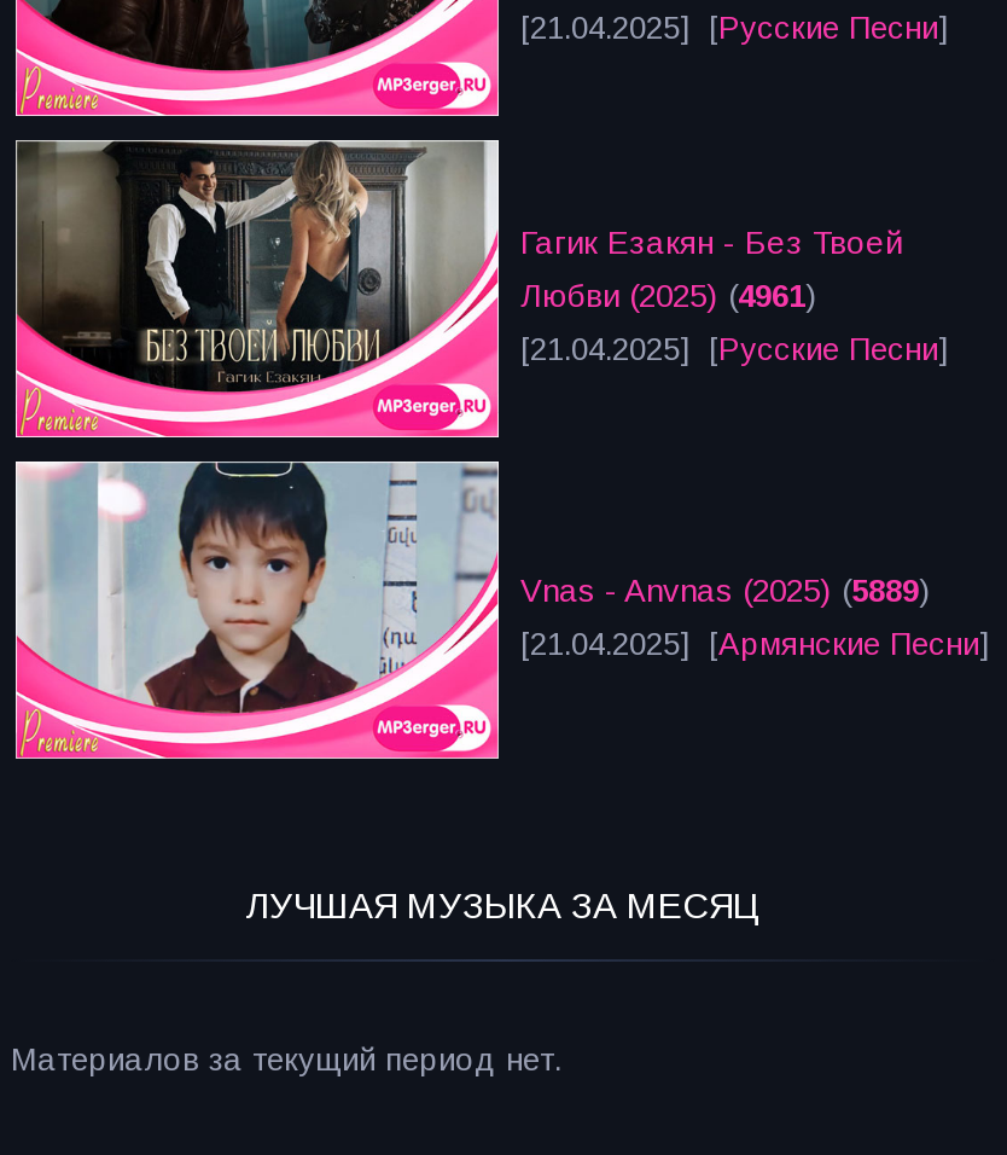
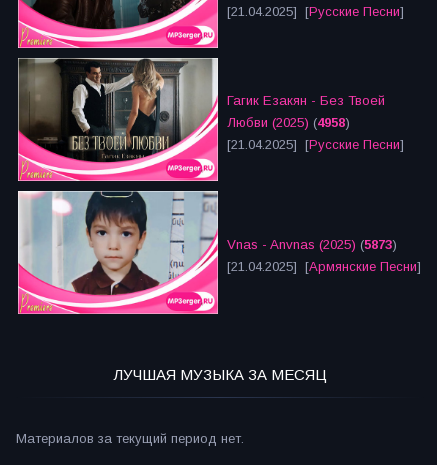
[520,279,817,315] Любви (2025) (4961) -> [227,115,350,130] Любви (2025) (4958)
[520,573,931,610] Vnas - Anvnas (2025) (5889) -> [227,237,397,252] Vnas - Anvnas (2025) (5873)

